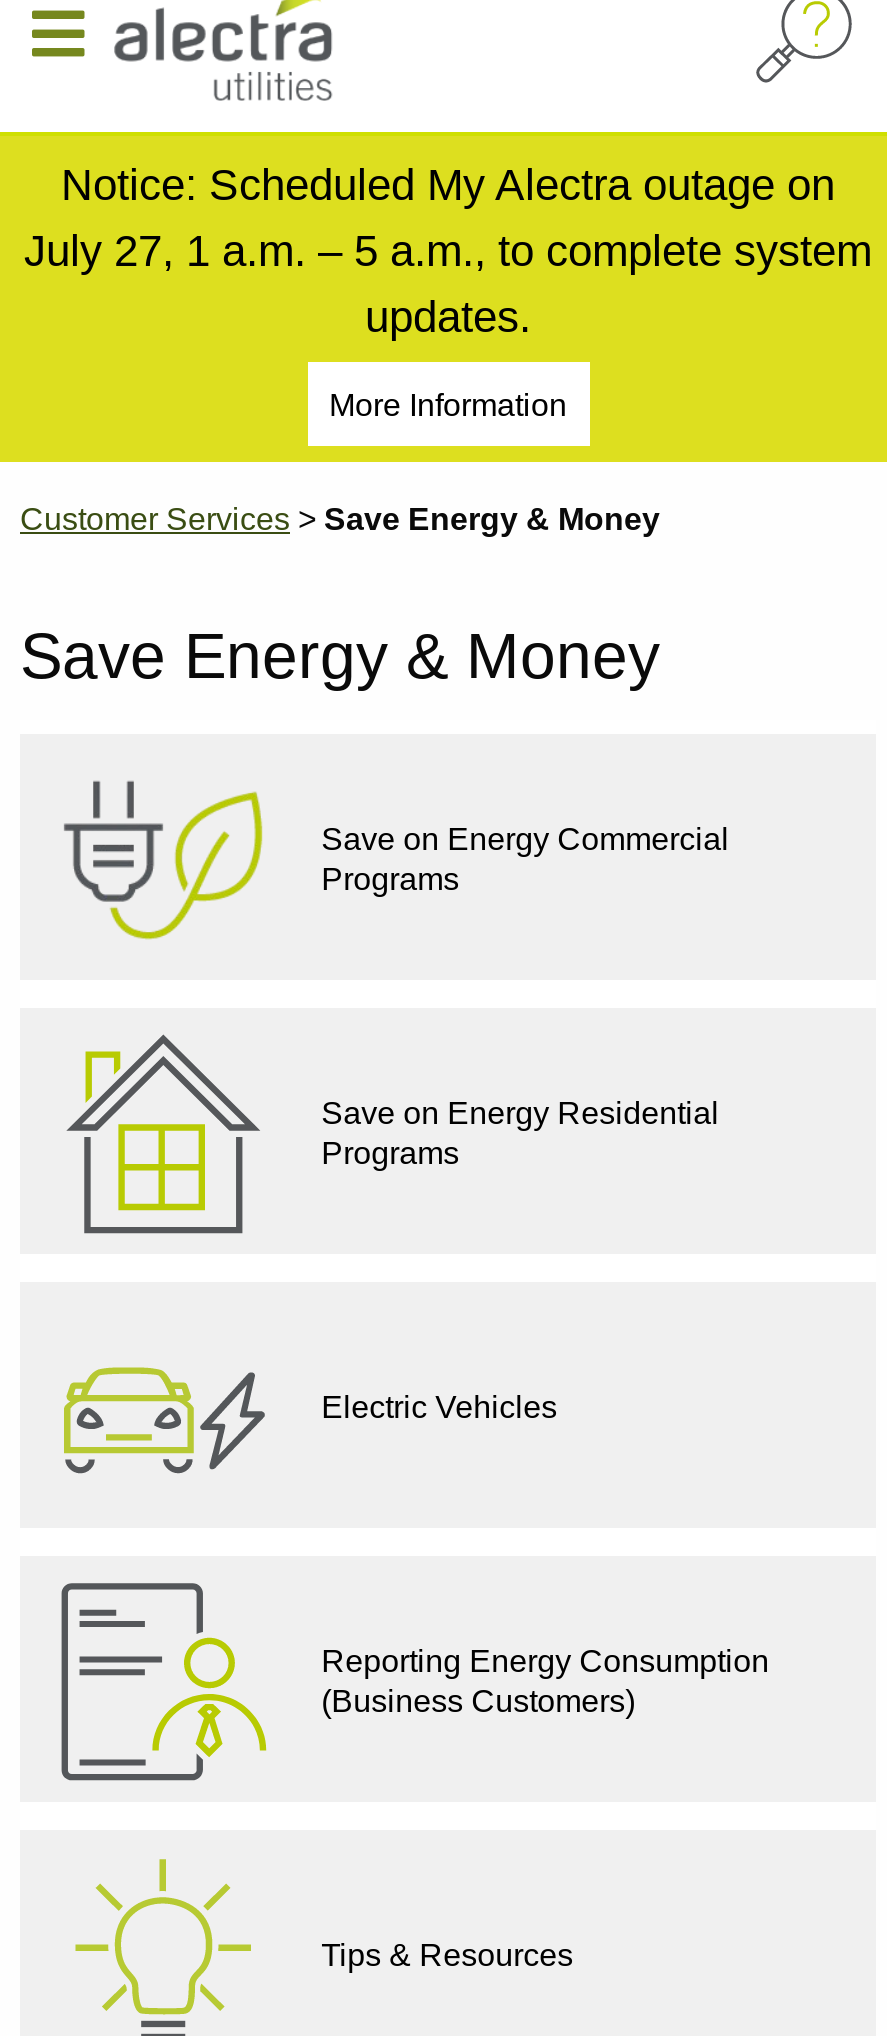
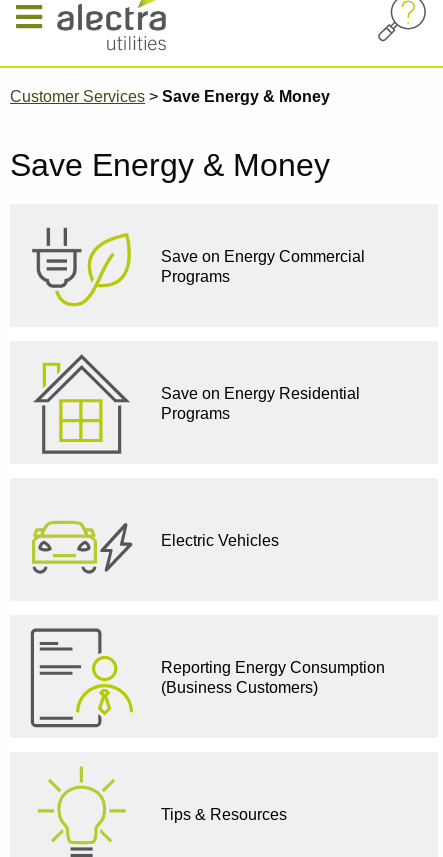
[24,161,872,423] Notice: Scheduled My Alectra outage on | July 27, 1 a.m. – 5 a.m., to complete system | updates. | More Information -> none

